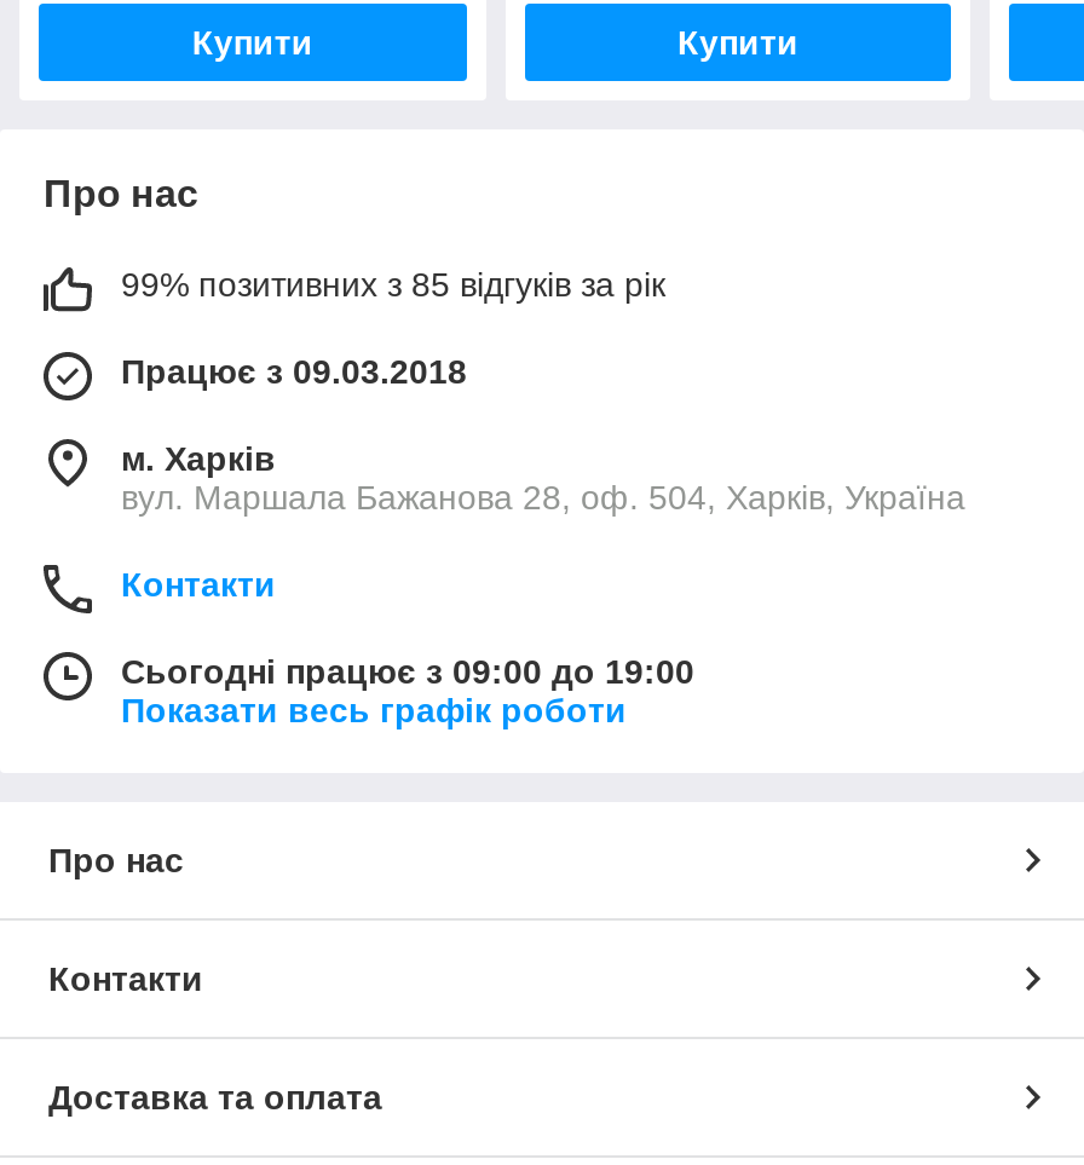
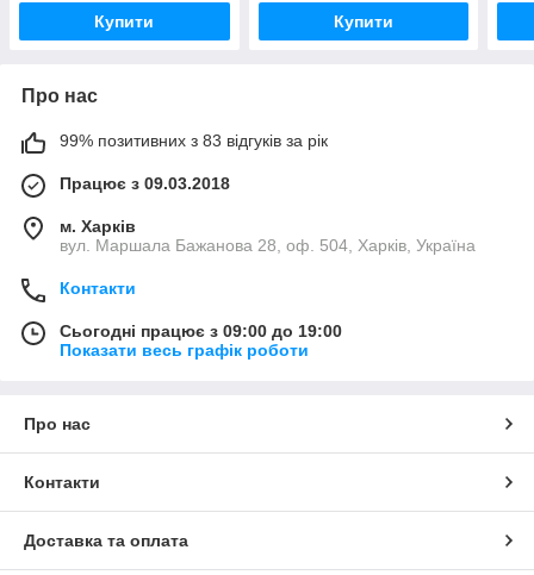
[121,264,665,303] 99% позитивних з 85 відгуків за рік -> [60,131,328,150] 99% позитивних з 83 відгуків за рік

